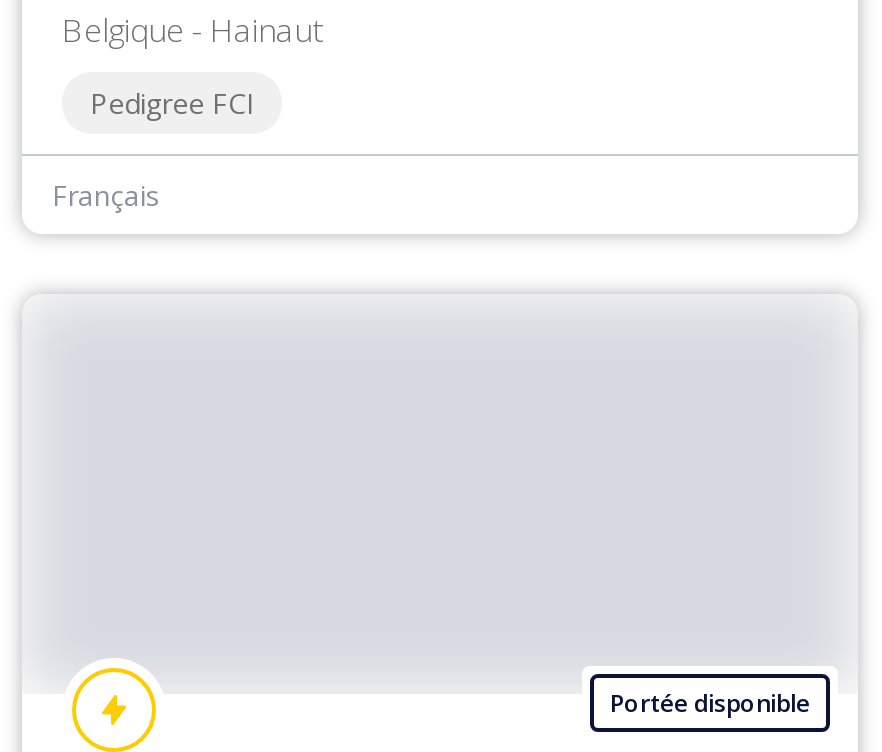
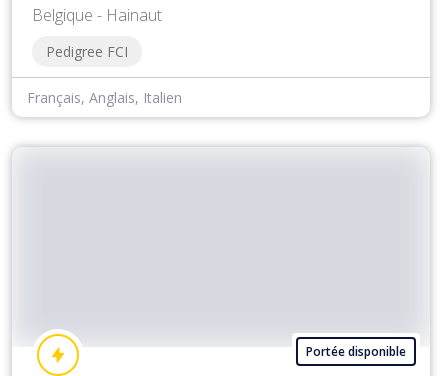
[52,175,160,213] Français -> [27,88,182,107] Français, Anglais, Italien

